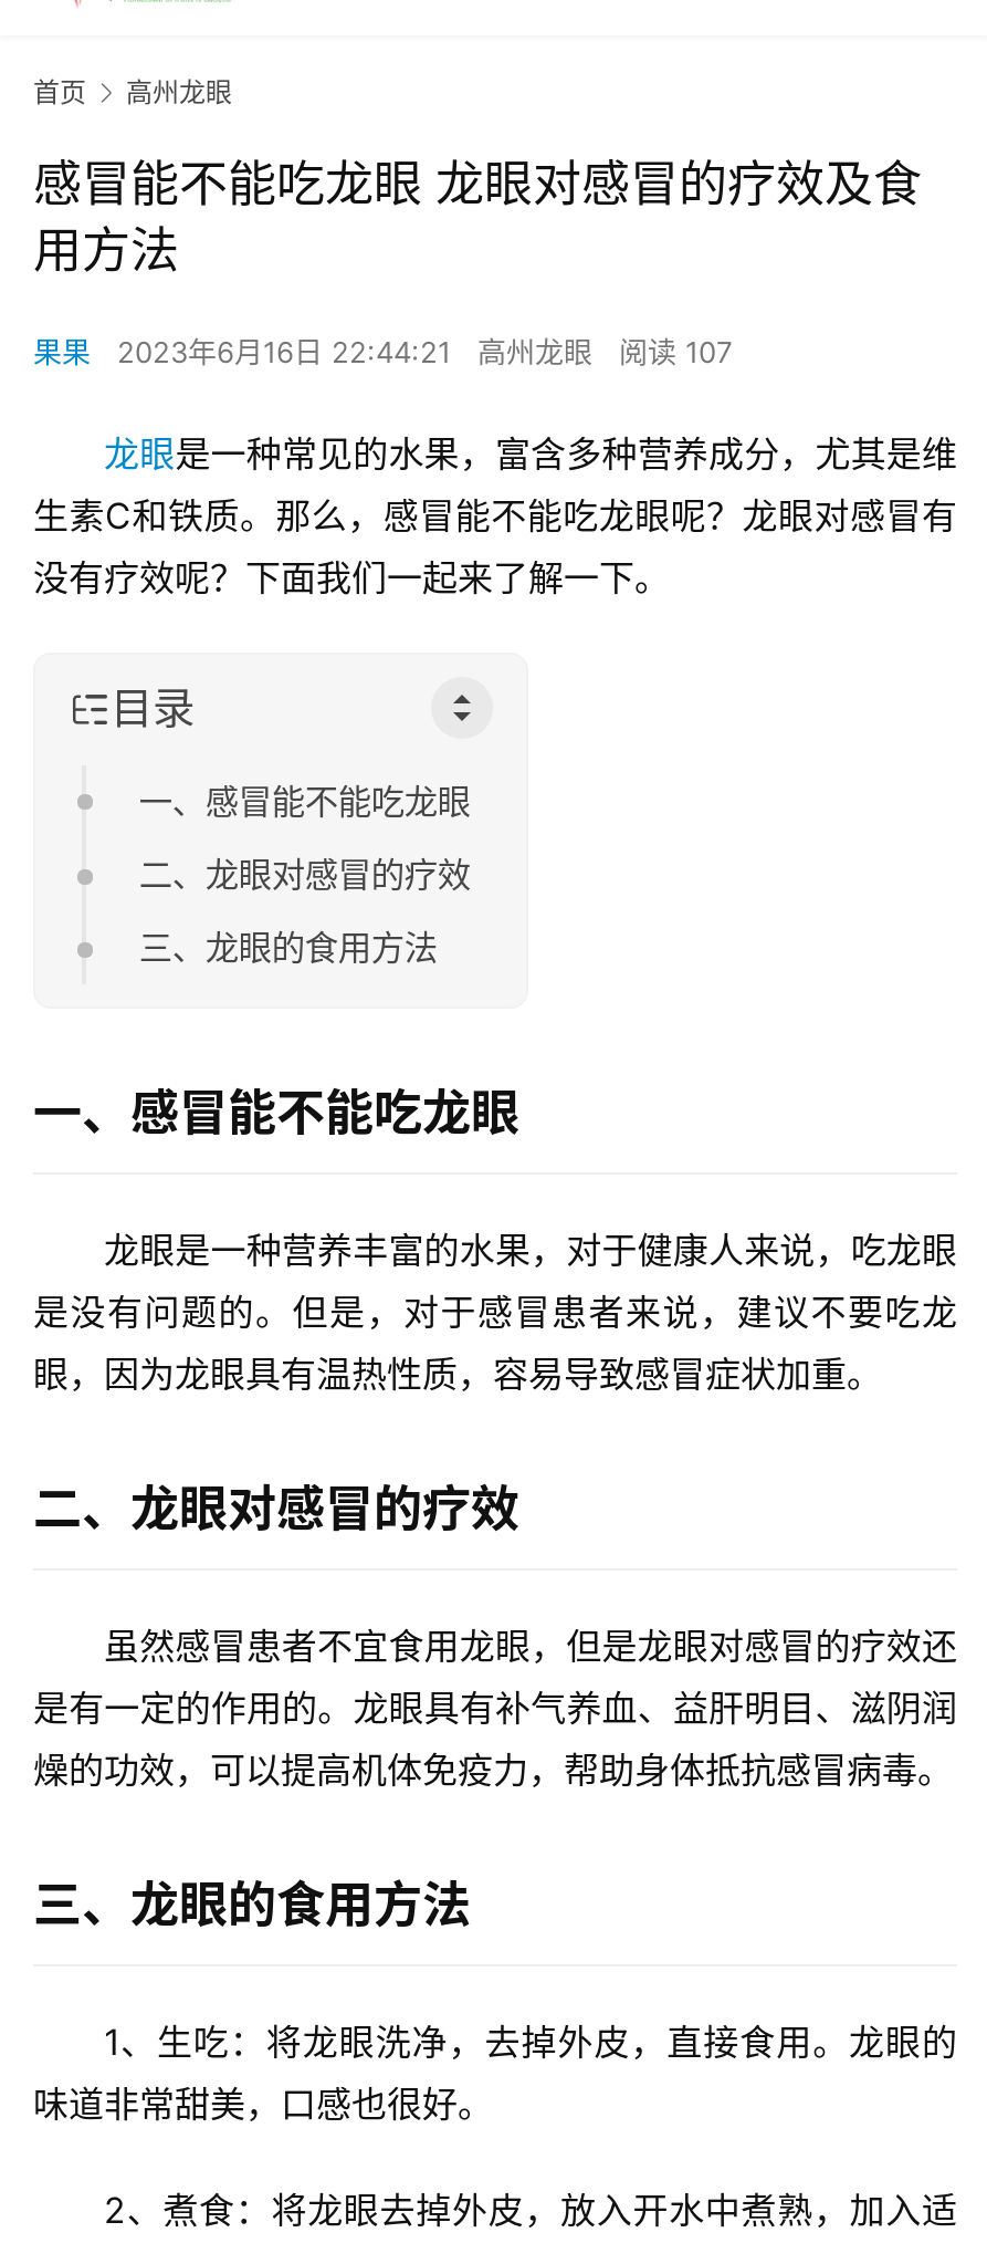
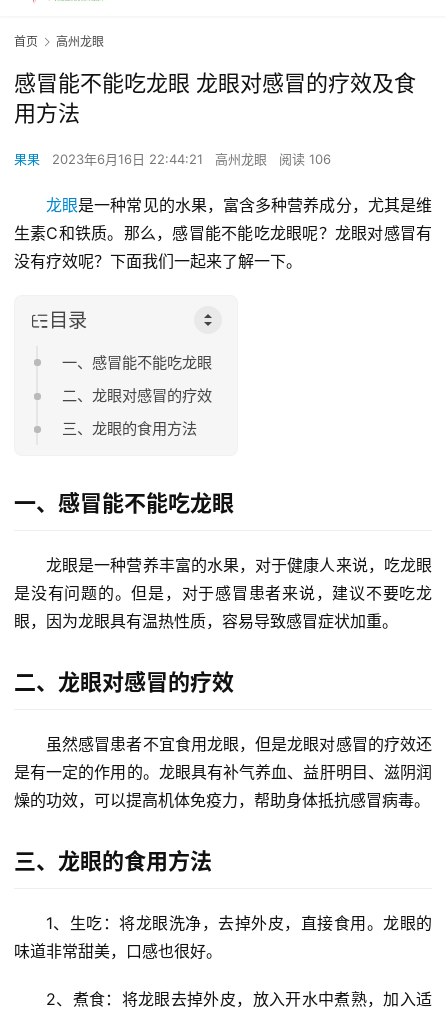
[33,334,732,370] 果果 2023年6月16日 22:44:21 高州龙眼 阅读 107 -> [14,151,331,167] 果果 2023年6月16日 22:44:21 高州龙眼 阅读 106

